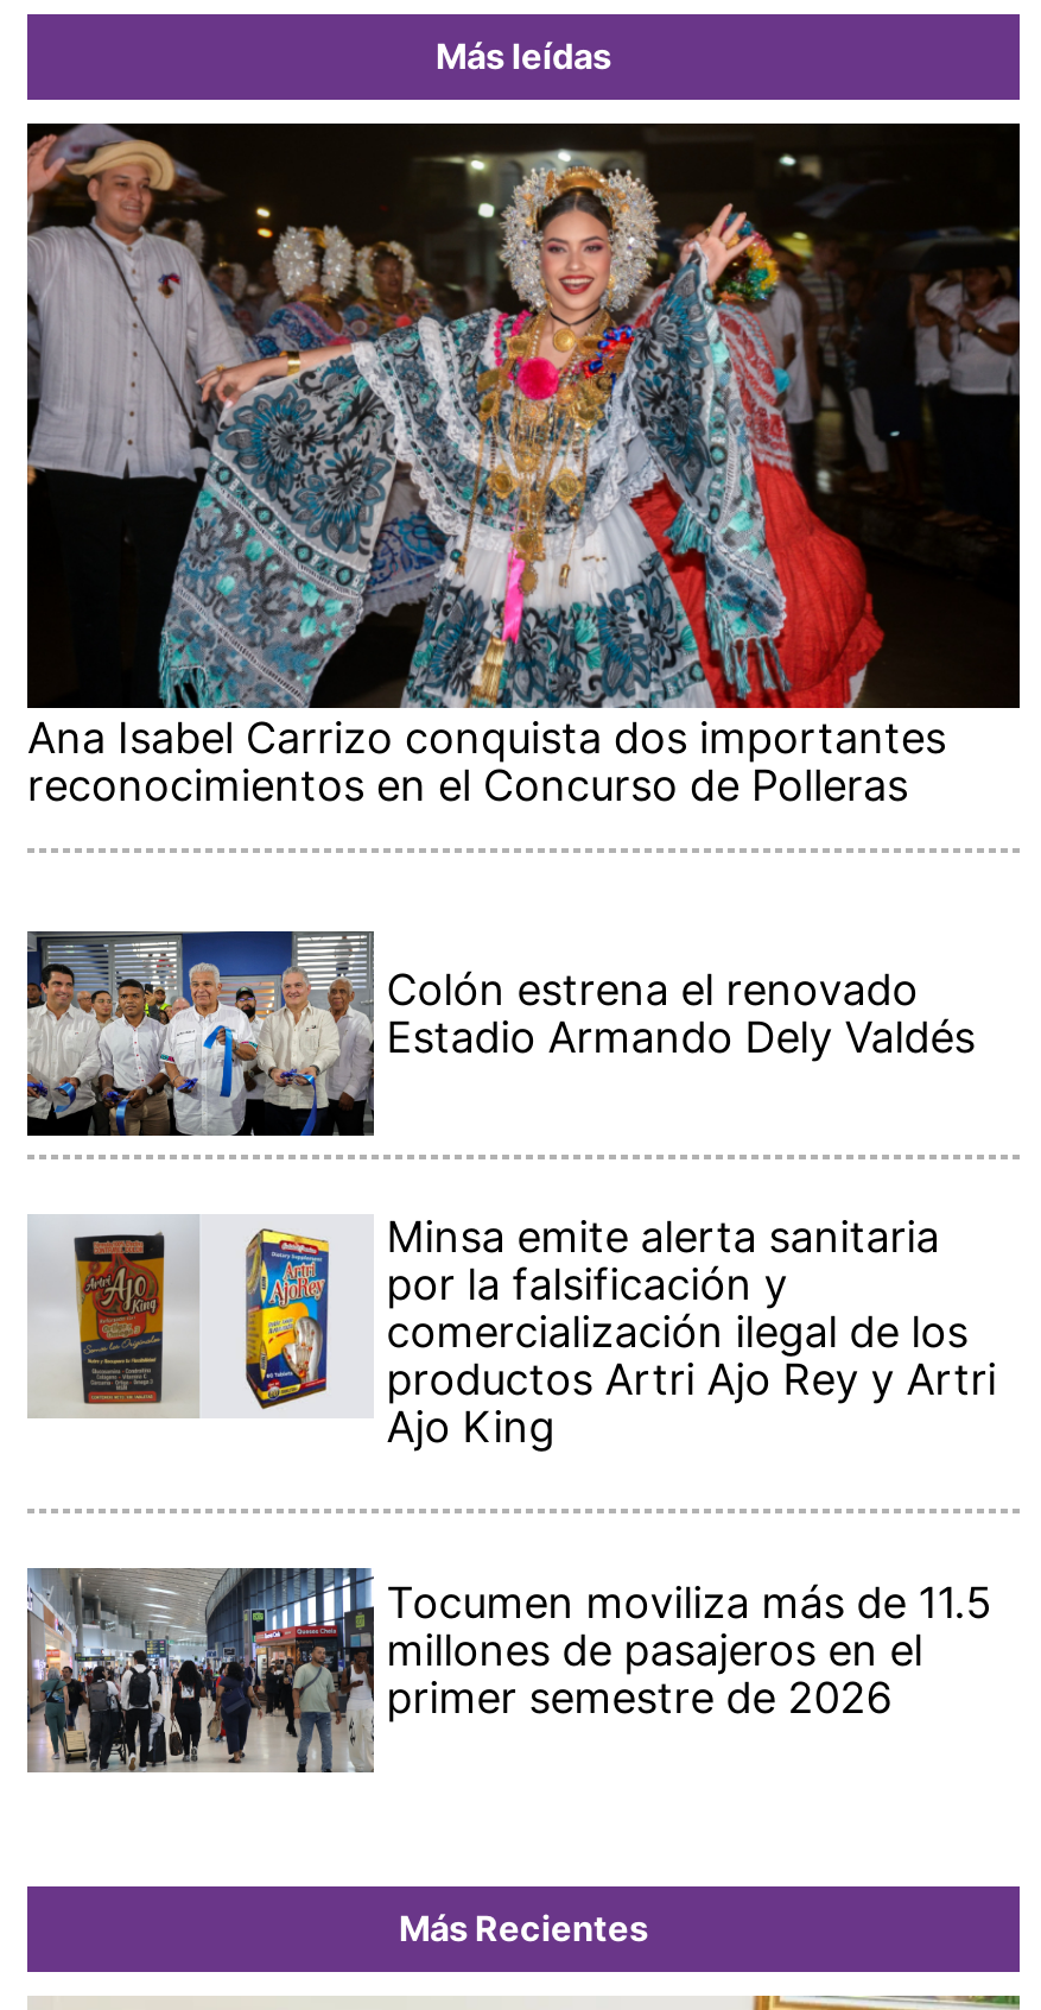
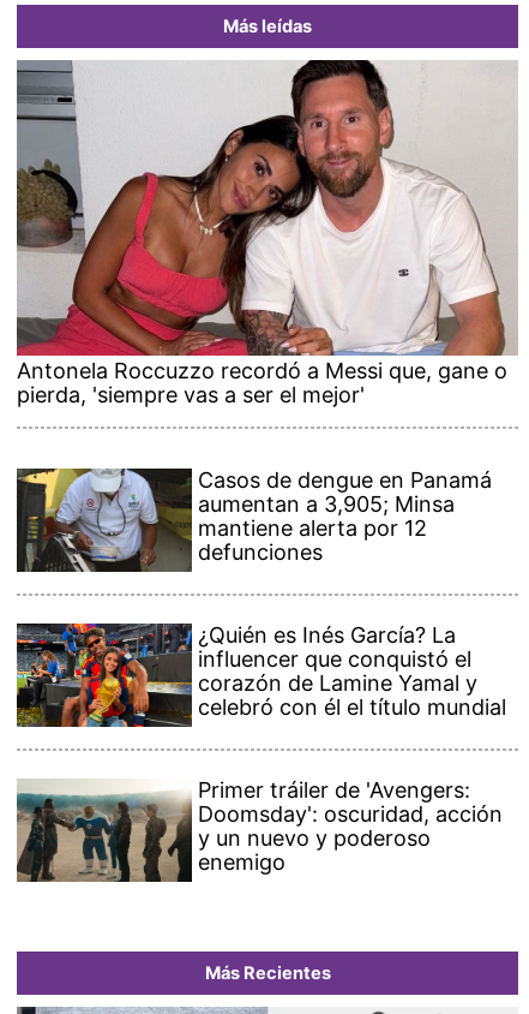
[25,121,1022,809] [image] | Ana Isabel Carrizo conquista dos importantes | reconocimientos en el Concurso de Polleras -> [16,60,518,407] [image] | Antonela Roccuzzo recordó a Messi que, gane o | pierda, 'siempre vas a ser el mejor'
[25,931,975,1136] [image] | Colón estrena el renovado | Estadio Armando Dely Valdés -> [16,467,492,572] [image] | Casos de dengue en Panamá | aumentan a 3,905; Minsa | mantiene alerta por 12 | defunciones
[27,1211,997,1451] [image] | Minsa emite alerta sanitaria | por la falsificación y | comercialización ilegal de los | productos Artri Ajo Rey y Artri | Ajo King -> [16,613,507,728] [image] | ¿Quién es Inés García? La | influencer que conquistó el | corazón de Lamine Yamal y | celebró con él el título mundial
[25,1547,992,1775] [image] | Tocumen moviliza más de 11.5 | millones de pasajeros en el | primer semestre de 2026 -> [17,777,503,894] [image] | Primer tráiler de 'Avengers: | Doomsday': oscuridad, acción | y un nuevo y poderoso | enemigo

